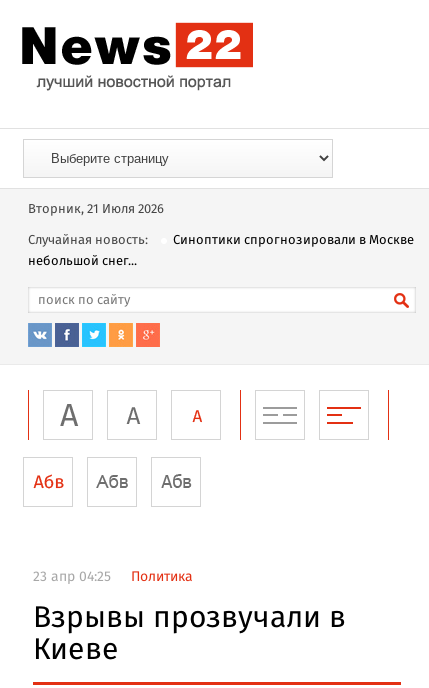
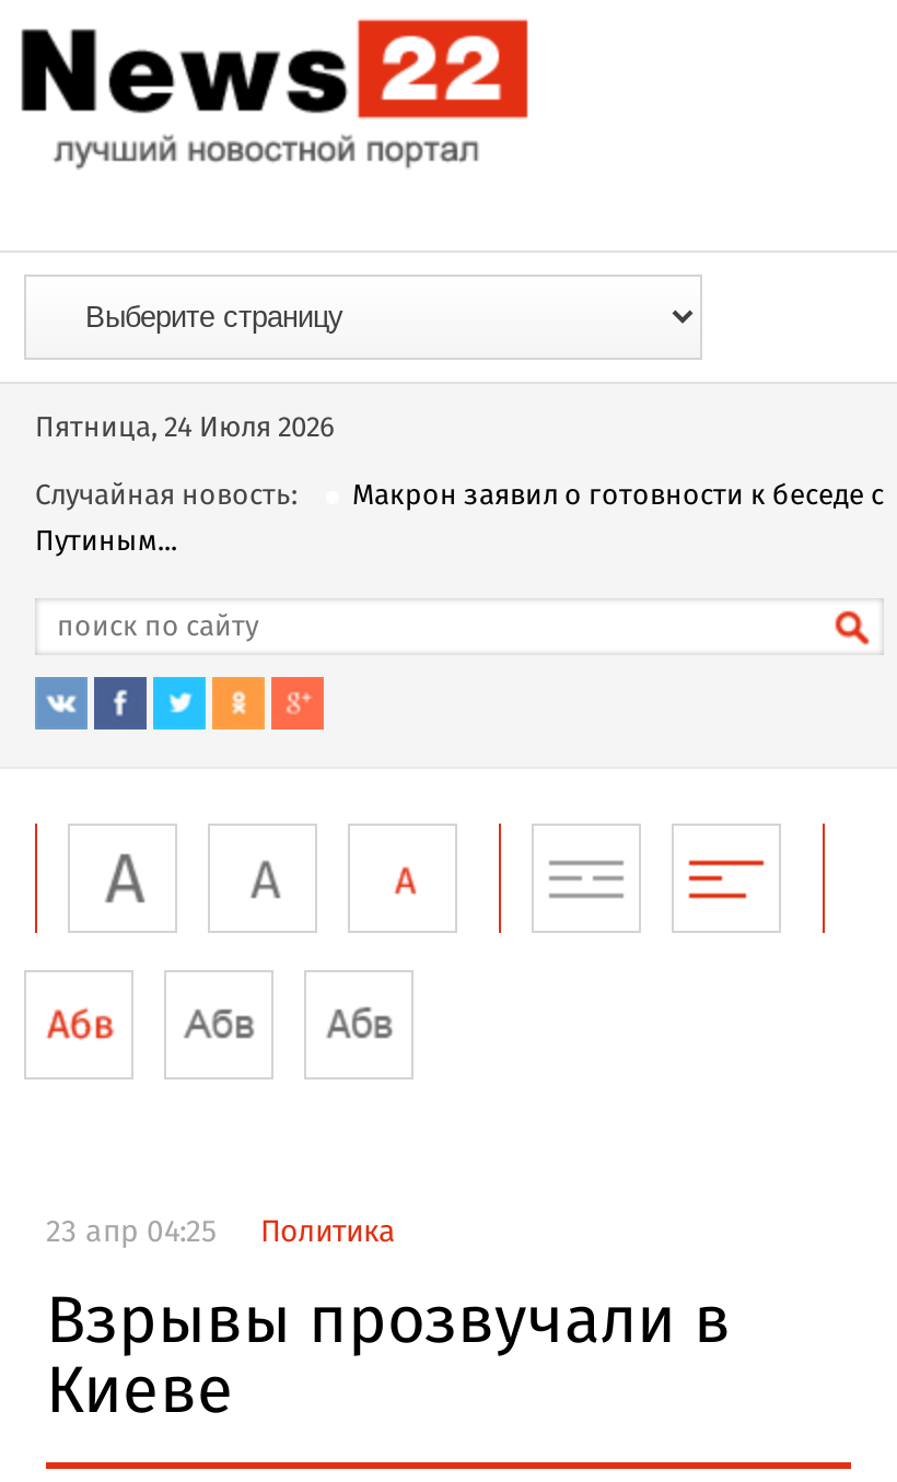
[28,199,164,220] Вторник, 21 Июля 2026 -> [35,406,335,452] Пятница, 24 Июля 2026
[28,230,414,272] Синоптики спрогнозировали в Москве | небольшой снег... -> [35,474,884,565] Макрон заявил о готовности к беседе с | Путиным...

